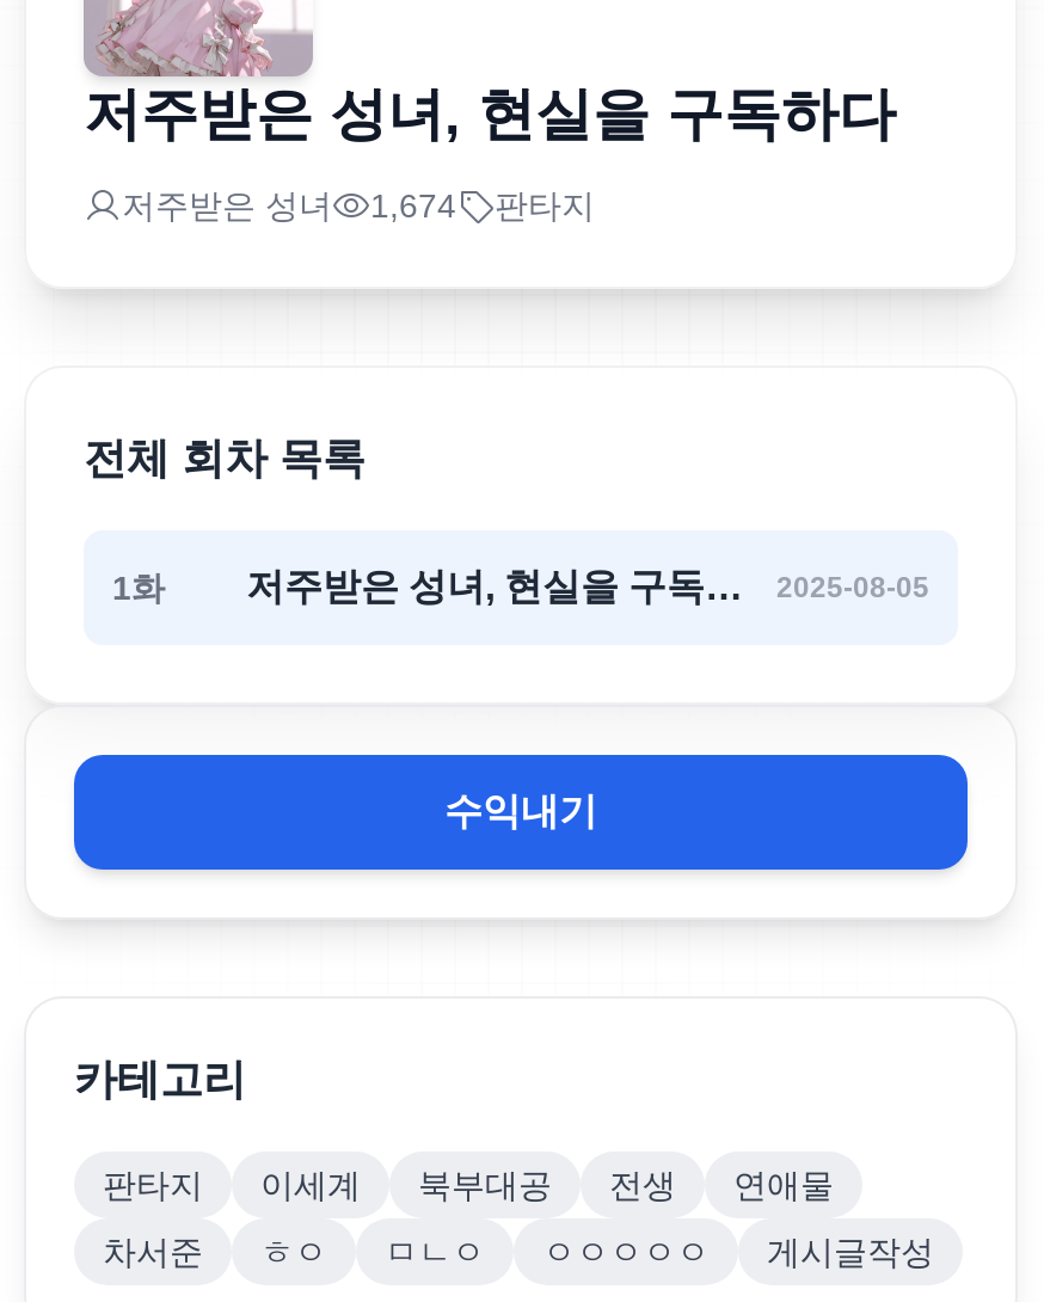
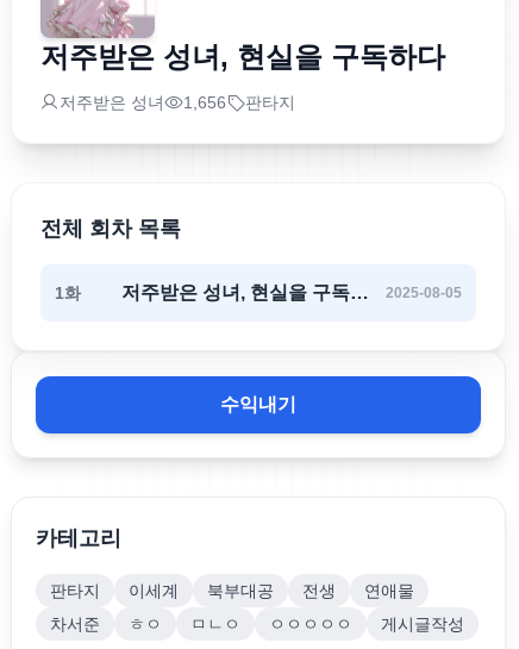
[122,186,595,225] 저주받은 성녀 1,674 판타지 -> [60,93,295,112] 저주받은 성녀 1,656 판타지

